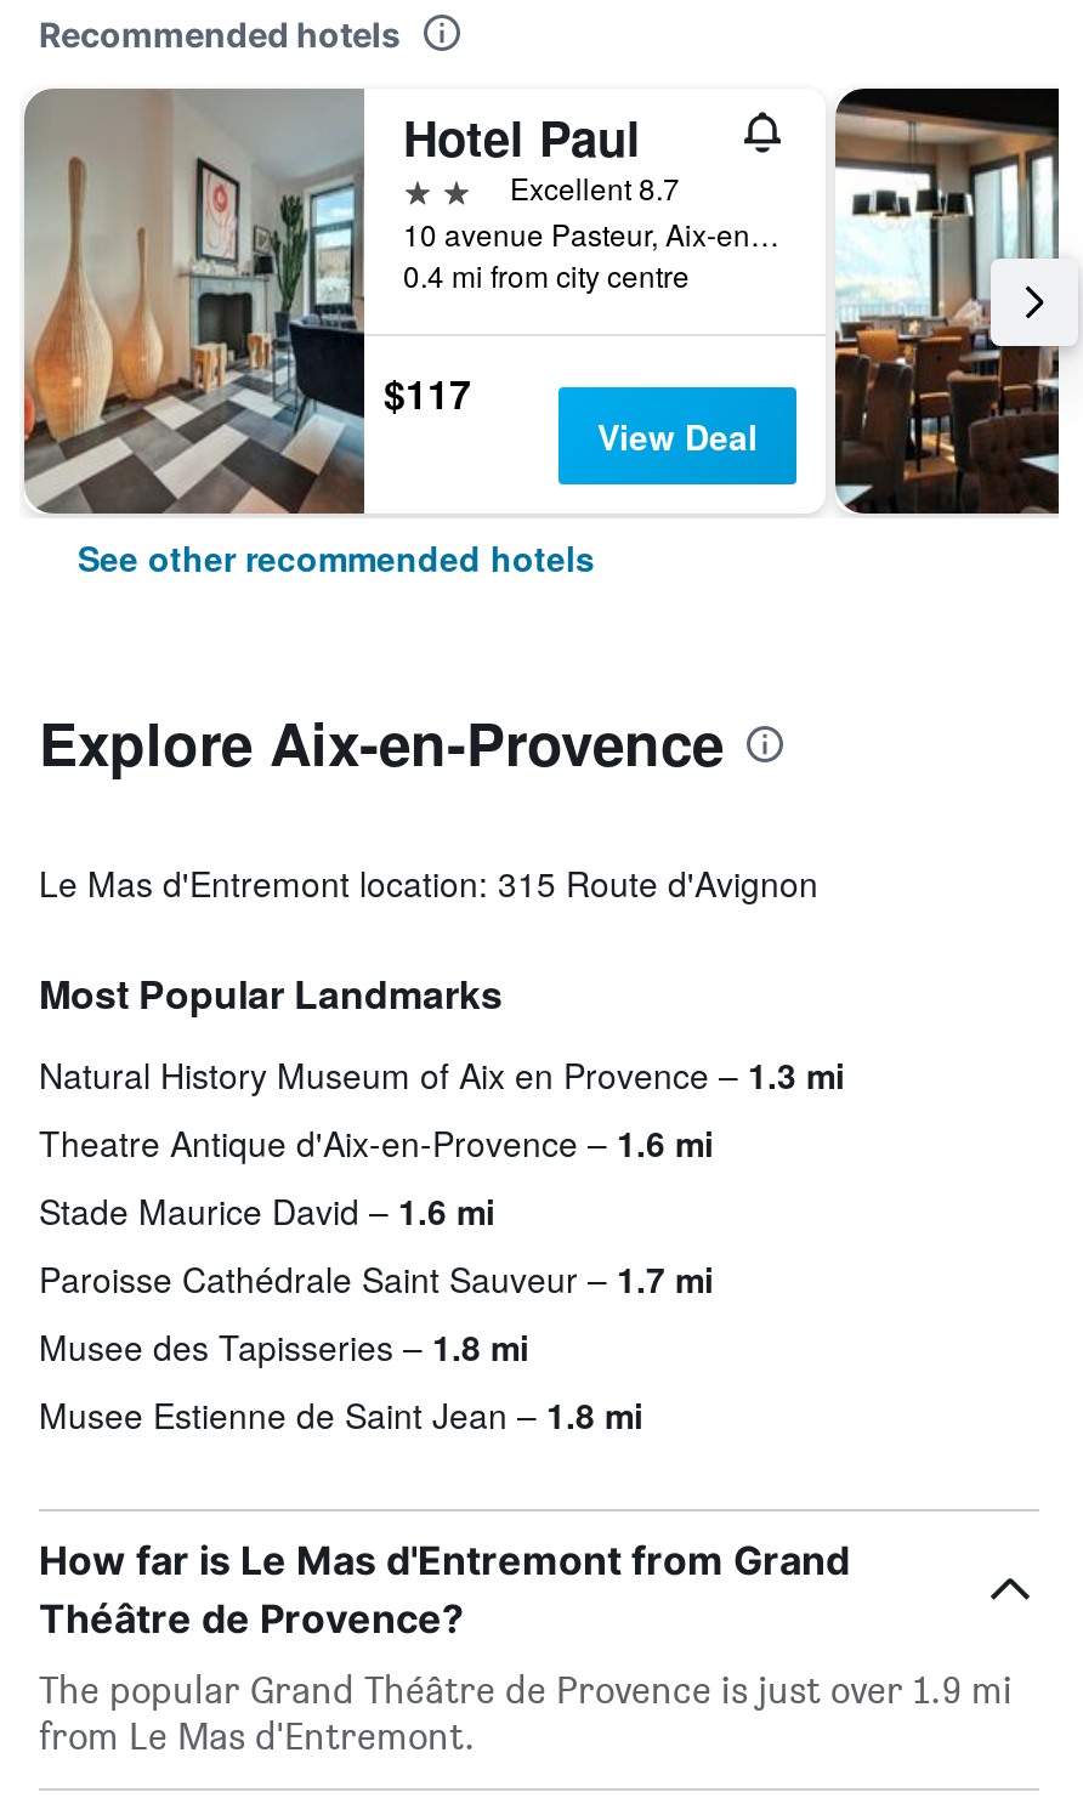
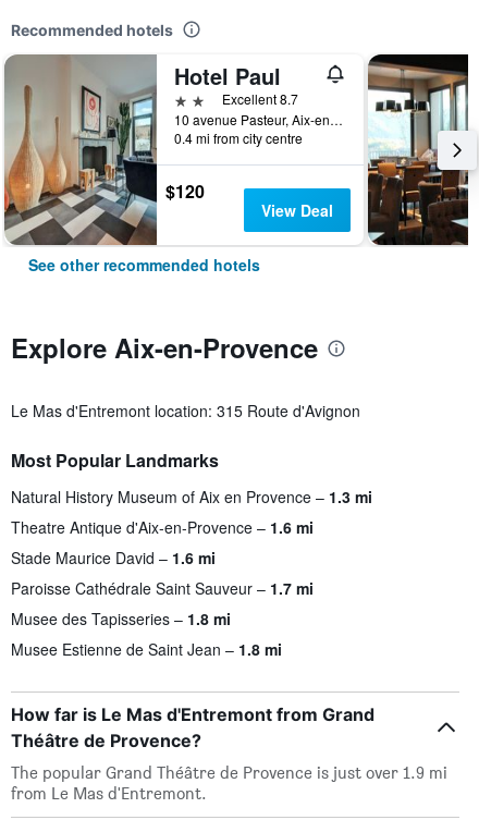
[384,366,471,422] $117 -> [165,179,205,204] $120

